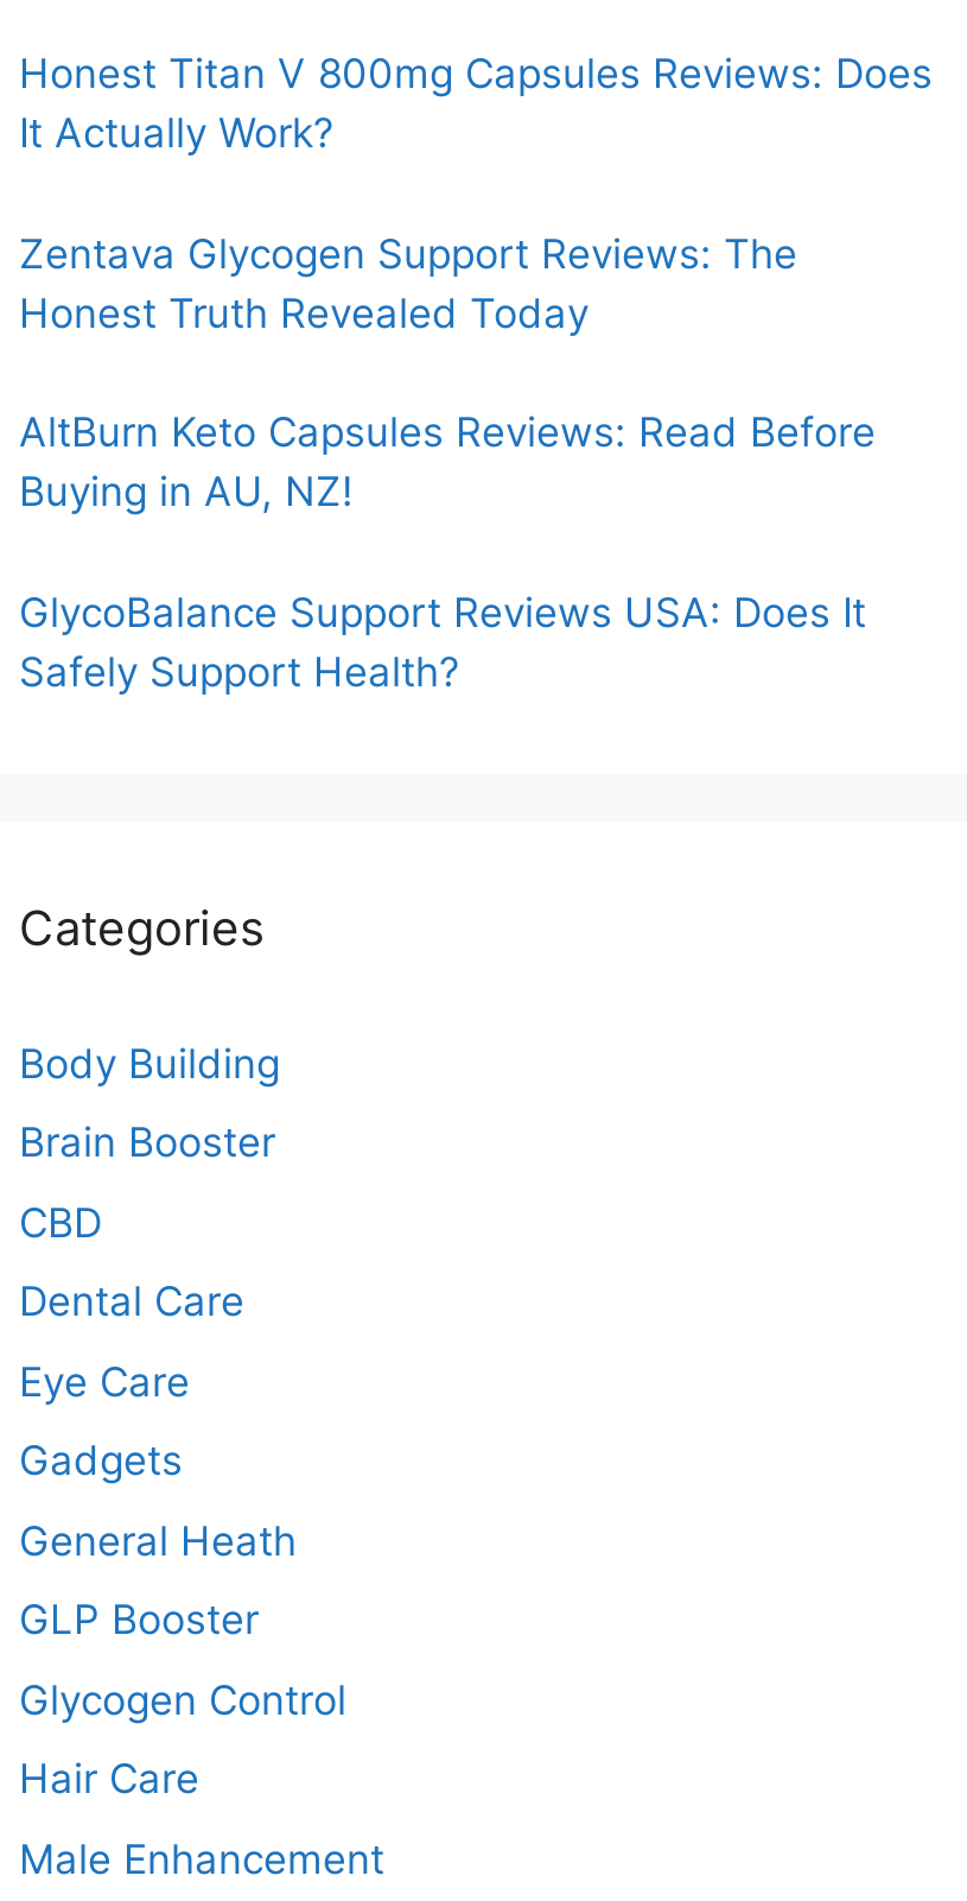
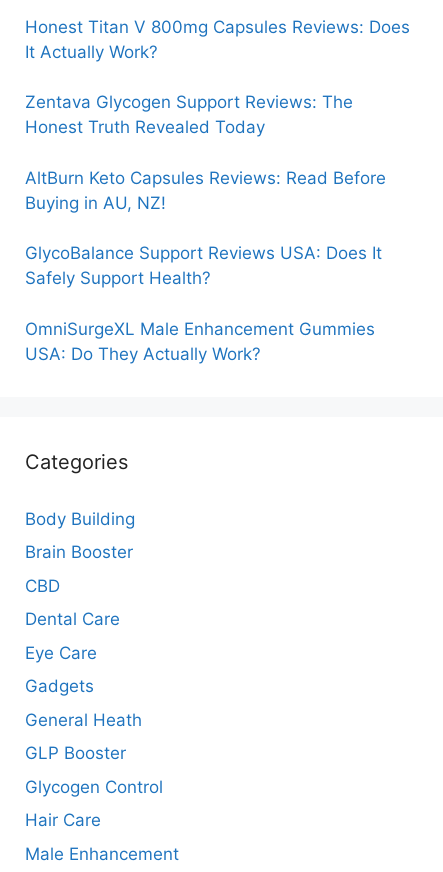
none -> [25,318,375,363] OmniSurgeXL Male Enhancement Gummies | USA: Do They Actually Work?

